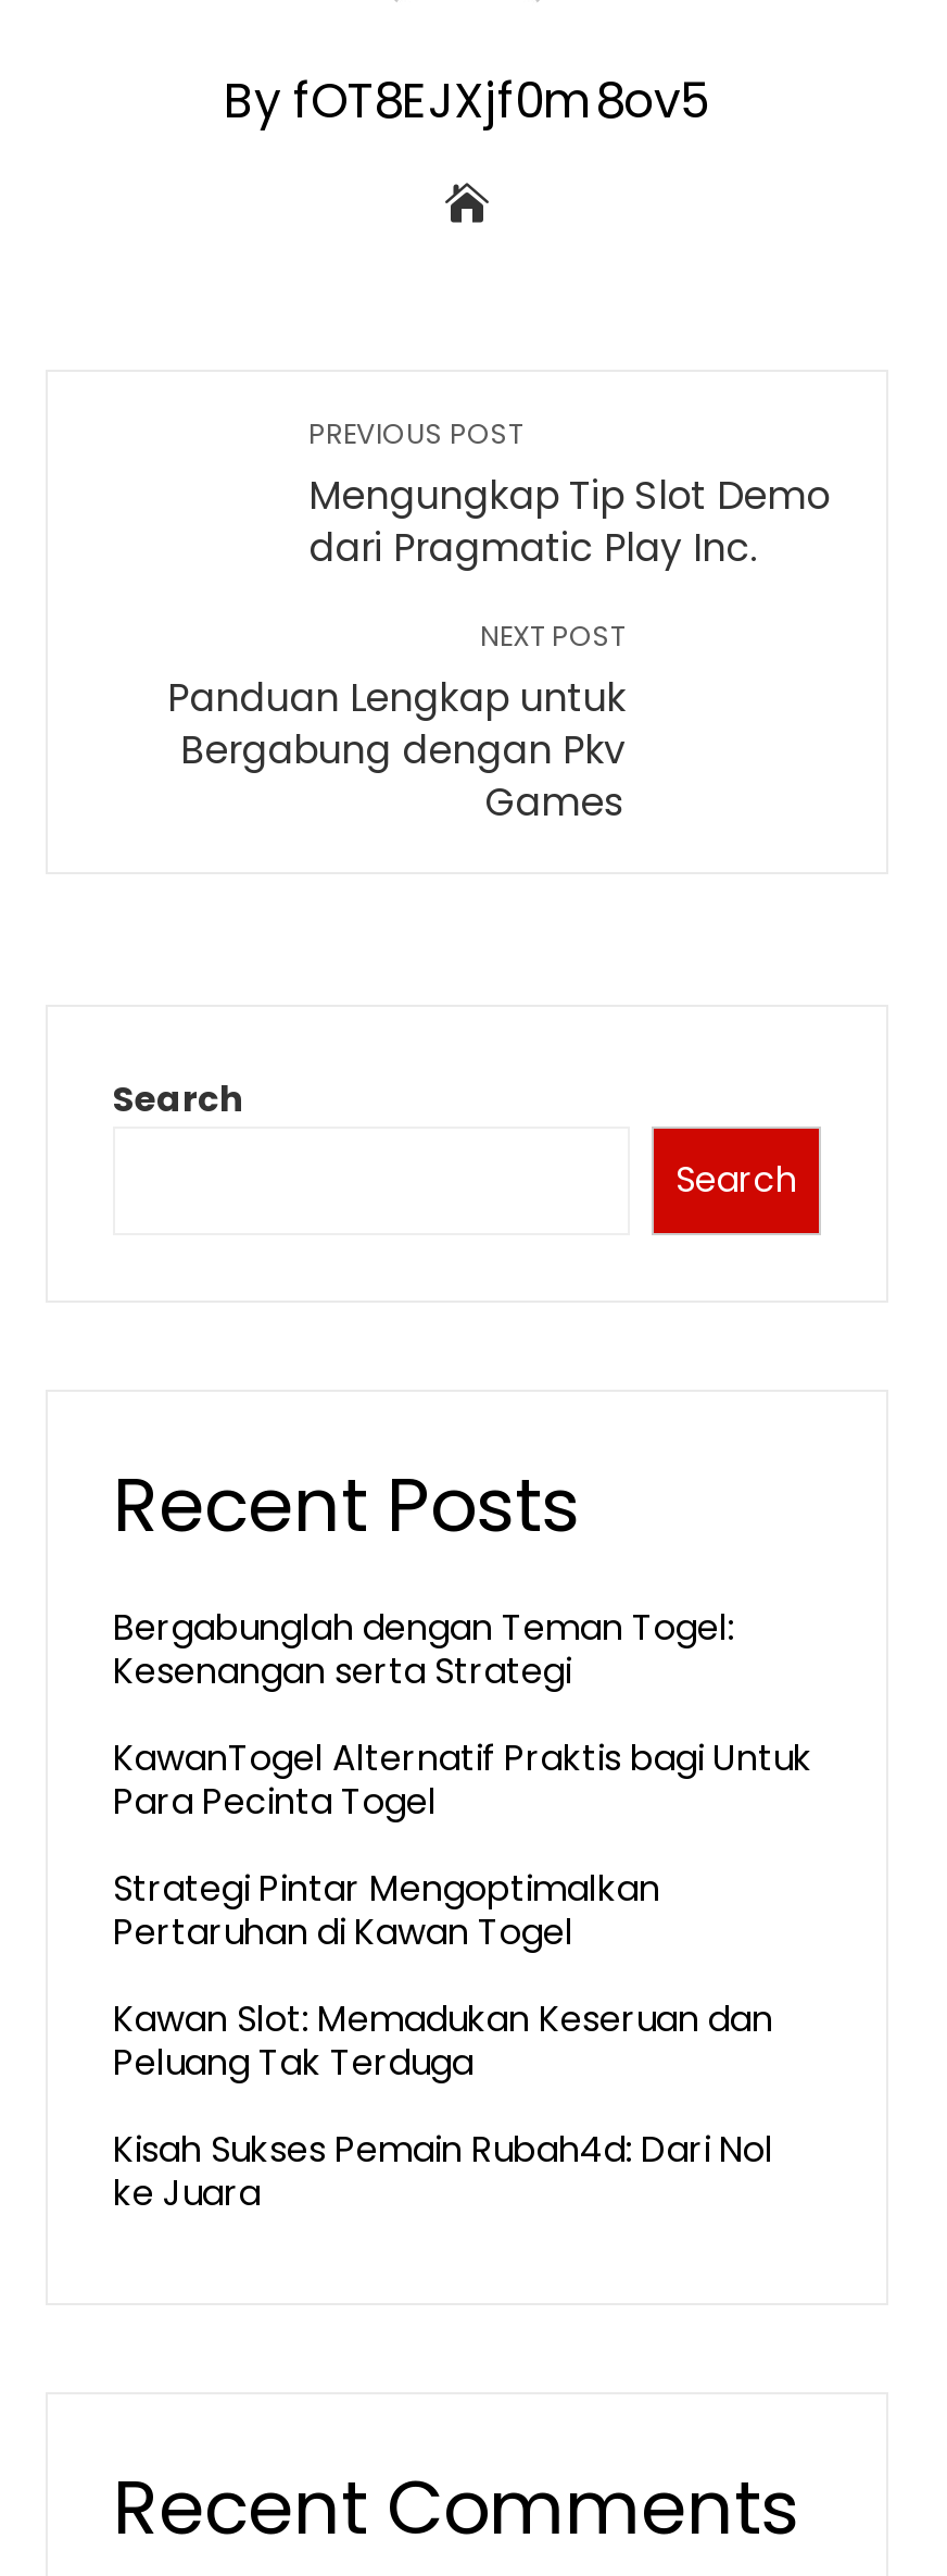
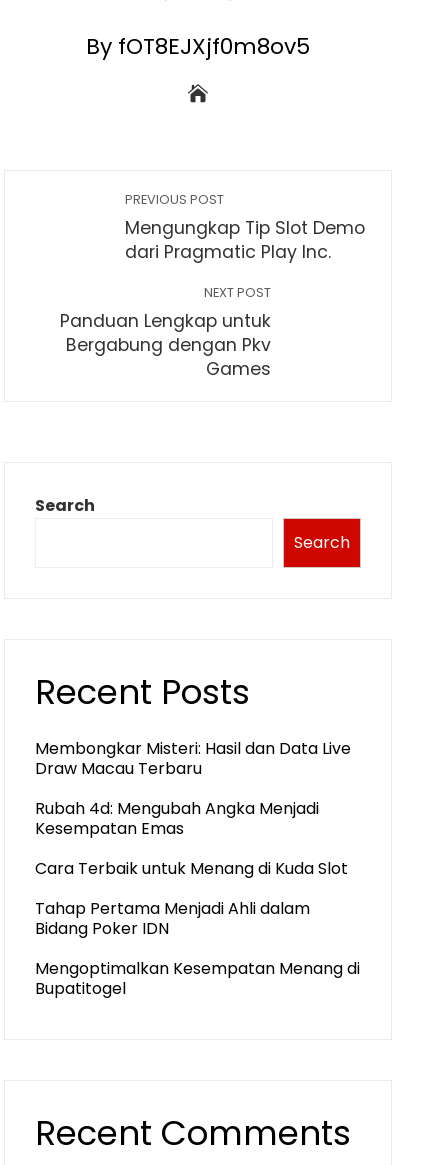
[113,1603,734,1696] Bergabunglah dengan Teman Togel: | Kesenangan serta Strategi -> [35,737,351,780] Membongkar Misteri: Hasil dan Data Live | Draw Macau Terbaru
[113,1733,812,1827] KawanTogel Alternatif Praktis bagi Untuk | Para Pecinta Togel -> [35,797,319,840] Rubah 4d: Mengubah Angka Menjadi | Kesempatan Emas
[113,1864,660,1957] Strategi Pintar Mengoptimalkan | Pertaruhan di Kawan Togel -> [35,857,348,880] Cara Terbaik untuk Menang di Kuda Slot
[113,1994,773,2088] Kawan Slot: Memadukan Keseruan dan | Peluang Tak Terduga -> [35,897,310,940] Tahap Pertama Menjadi Ahli dalam | Bidang Poker IDN
[113,2125,773,2218] Kisah Sukses Pemain Rubah4d: Dari Nol | ke Juara -> [35,957,360,1000] Mengoptimalkan Kesempatan Menang di | Bupatitogel

